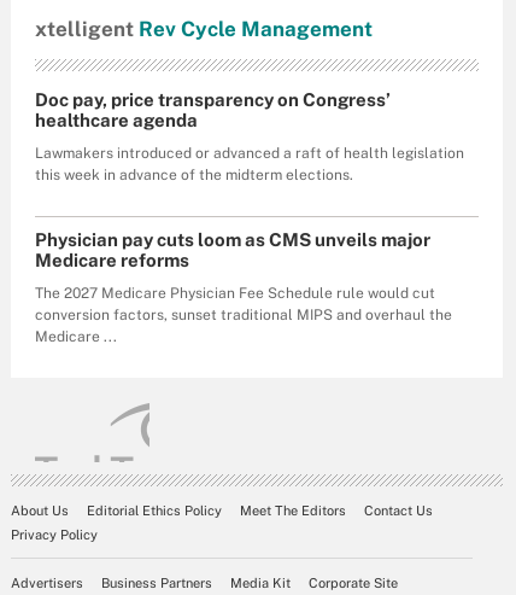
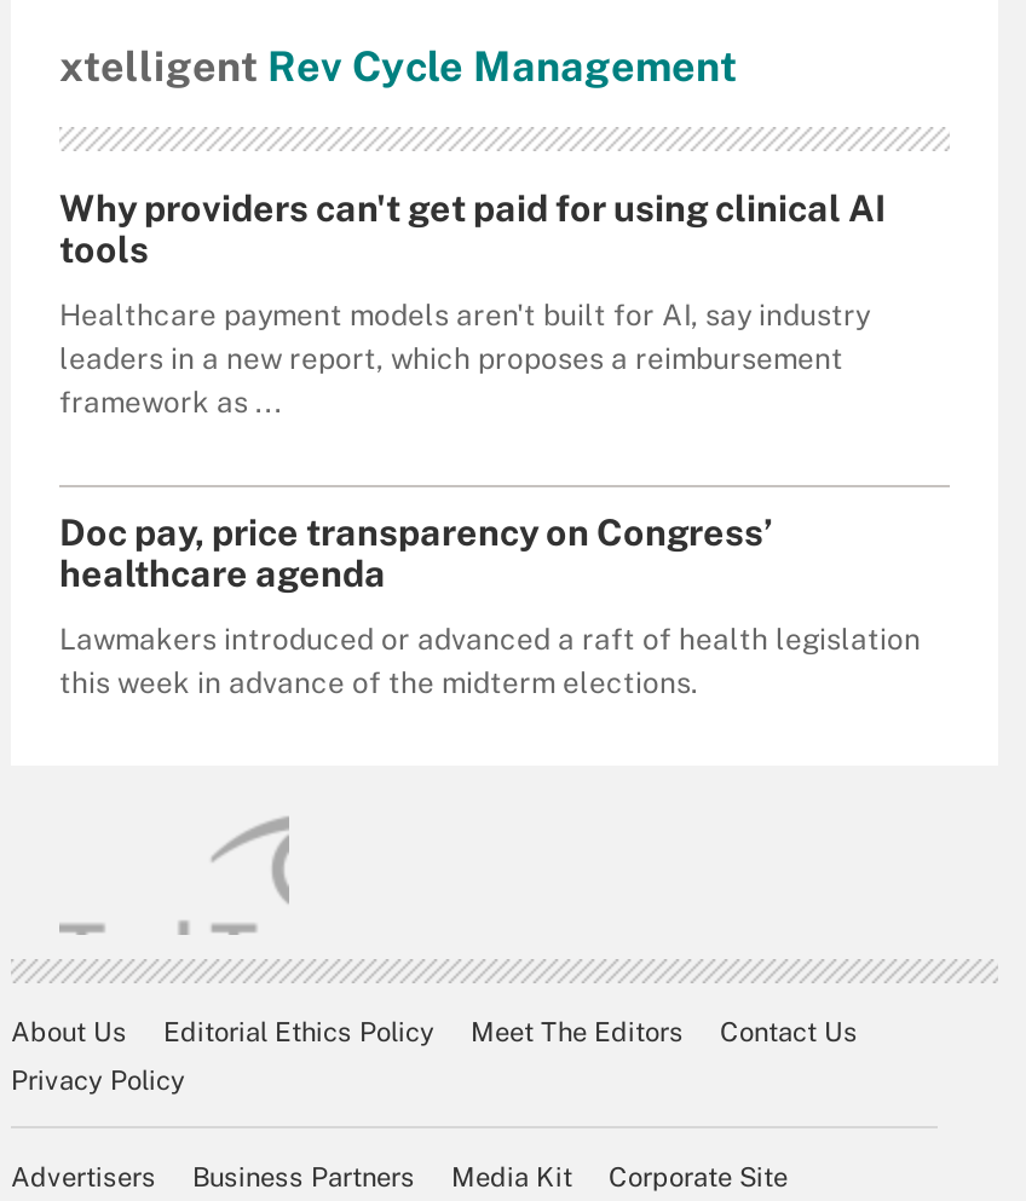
none -> [59,187,887,420] Why providers can't get paid for using clinical AI | tools | Healthcare payment models aren't built for AI, say industry | leaders in a new report, which proposes a reimbursement | framework as ...
moved [35,89,464,183] -> [59,512,921,700]: Doc pay, price transparency on Congress’ | healthcare agenda | Lawmakers introduced or advanced a raft of health legislation | this week in advance of the midterm elections.
[35,229,452,345] Physician pay cuts loom as CMS unveils major | Medicare reforms | The 2027 Medicare Physician Fee Schedule rule would cut | conversion factors, sunset traditional MIPS and overhaul the | Medicare ... -> none

